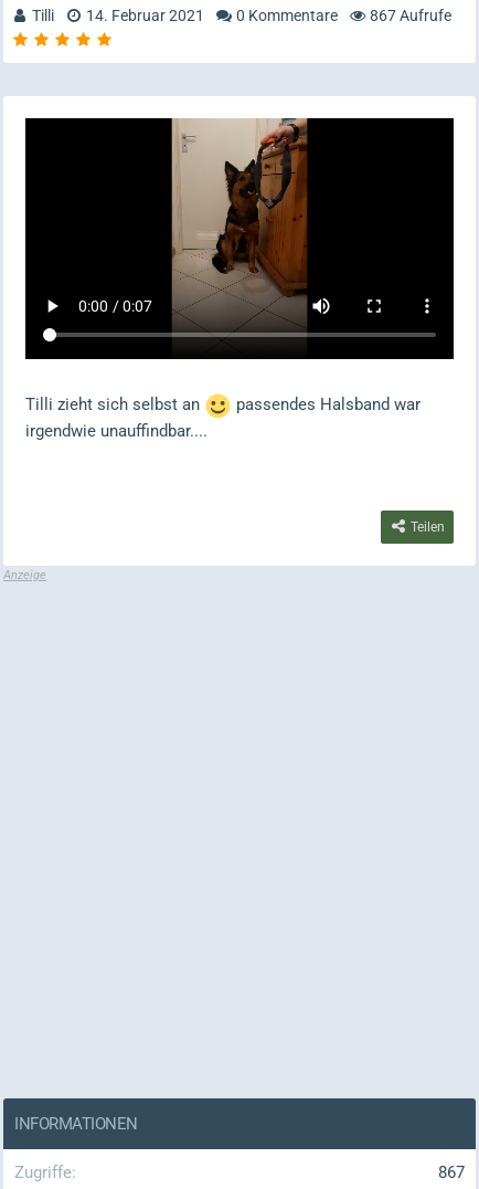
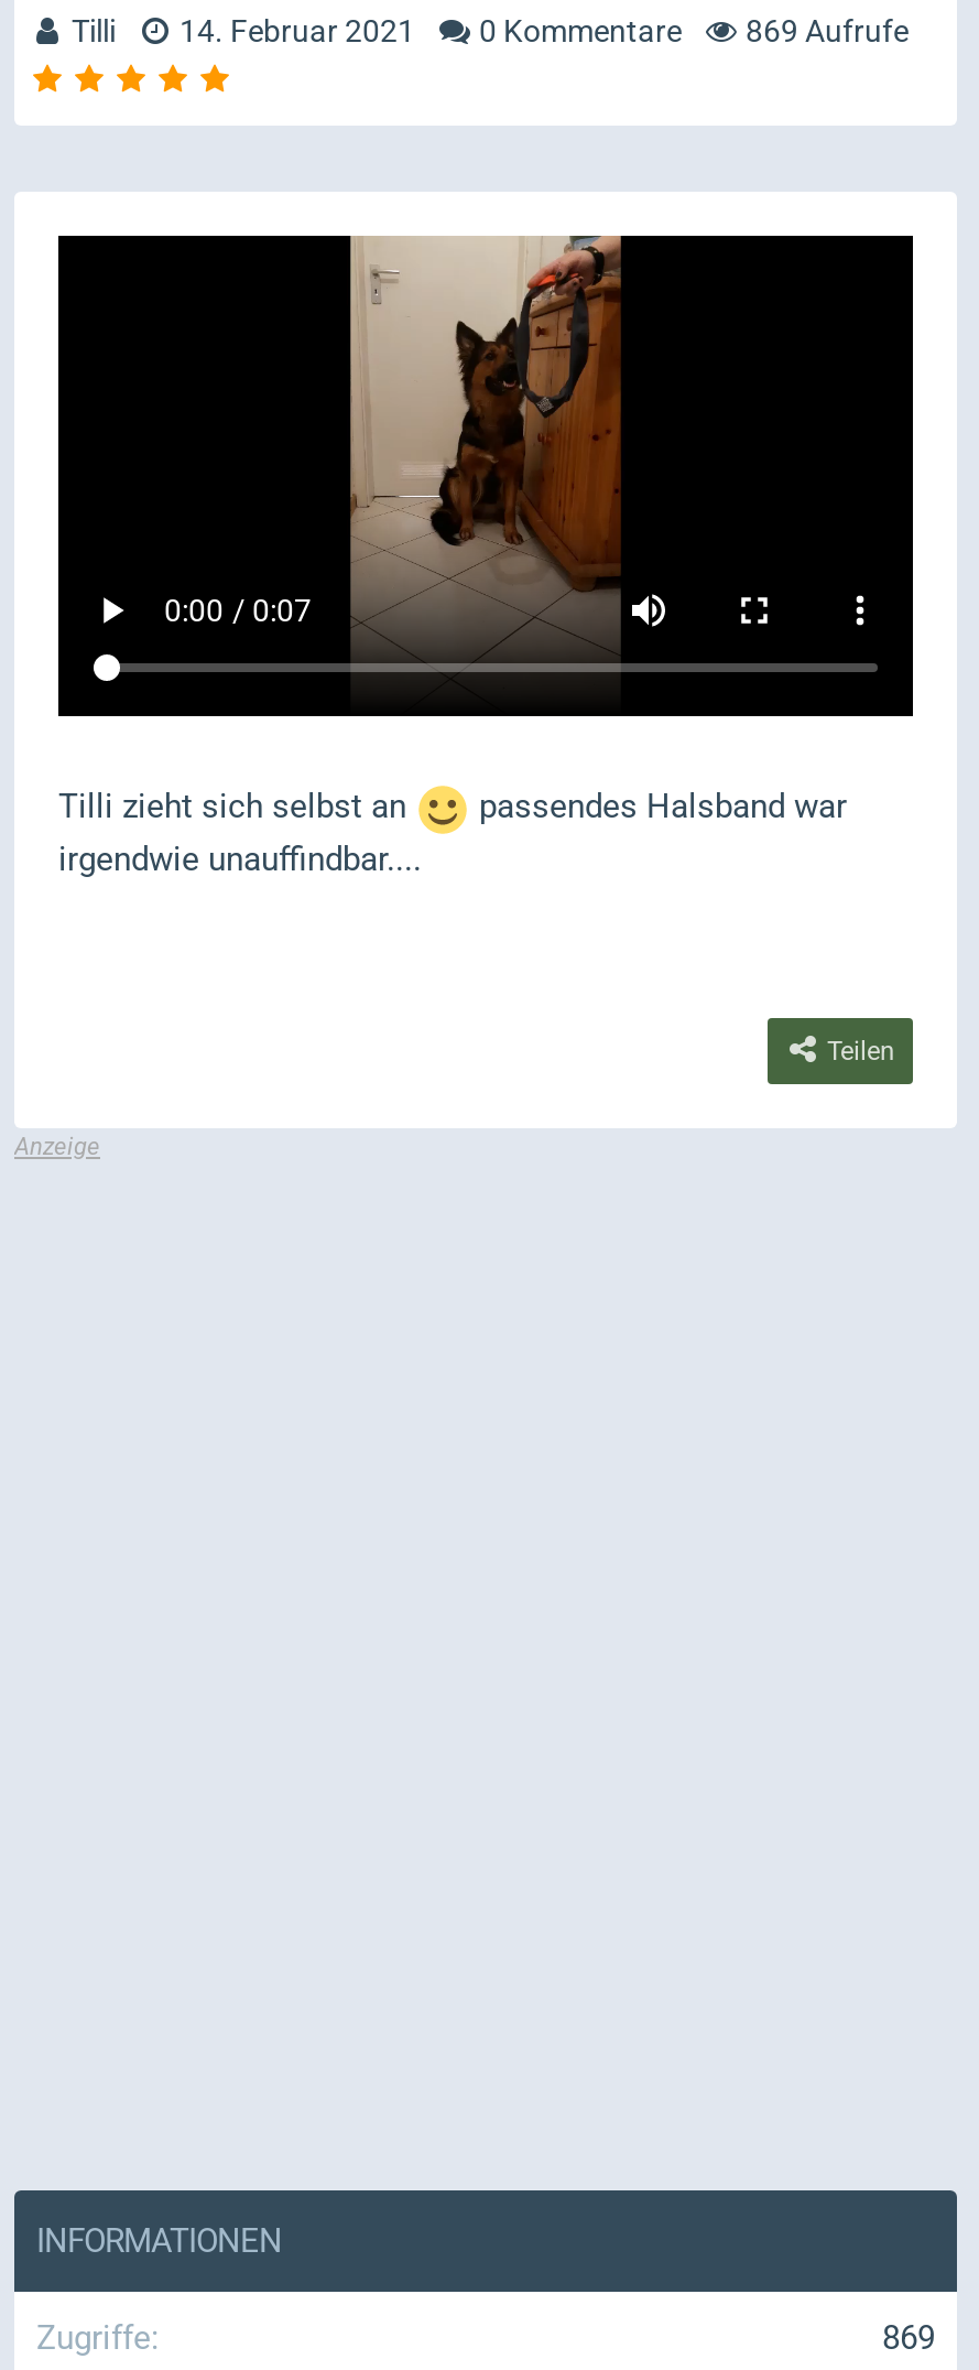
[32,7,451,24] Tilli 14. Februar 2021 0 Kommentare 867 Aufrufe -> [72,13,909,48] Tilli 14. Februar 2021 0 Kommentare 869 Aufrufe
[438,1162,465,1182] 867 -> [882,2318,935,2357] 869

